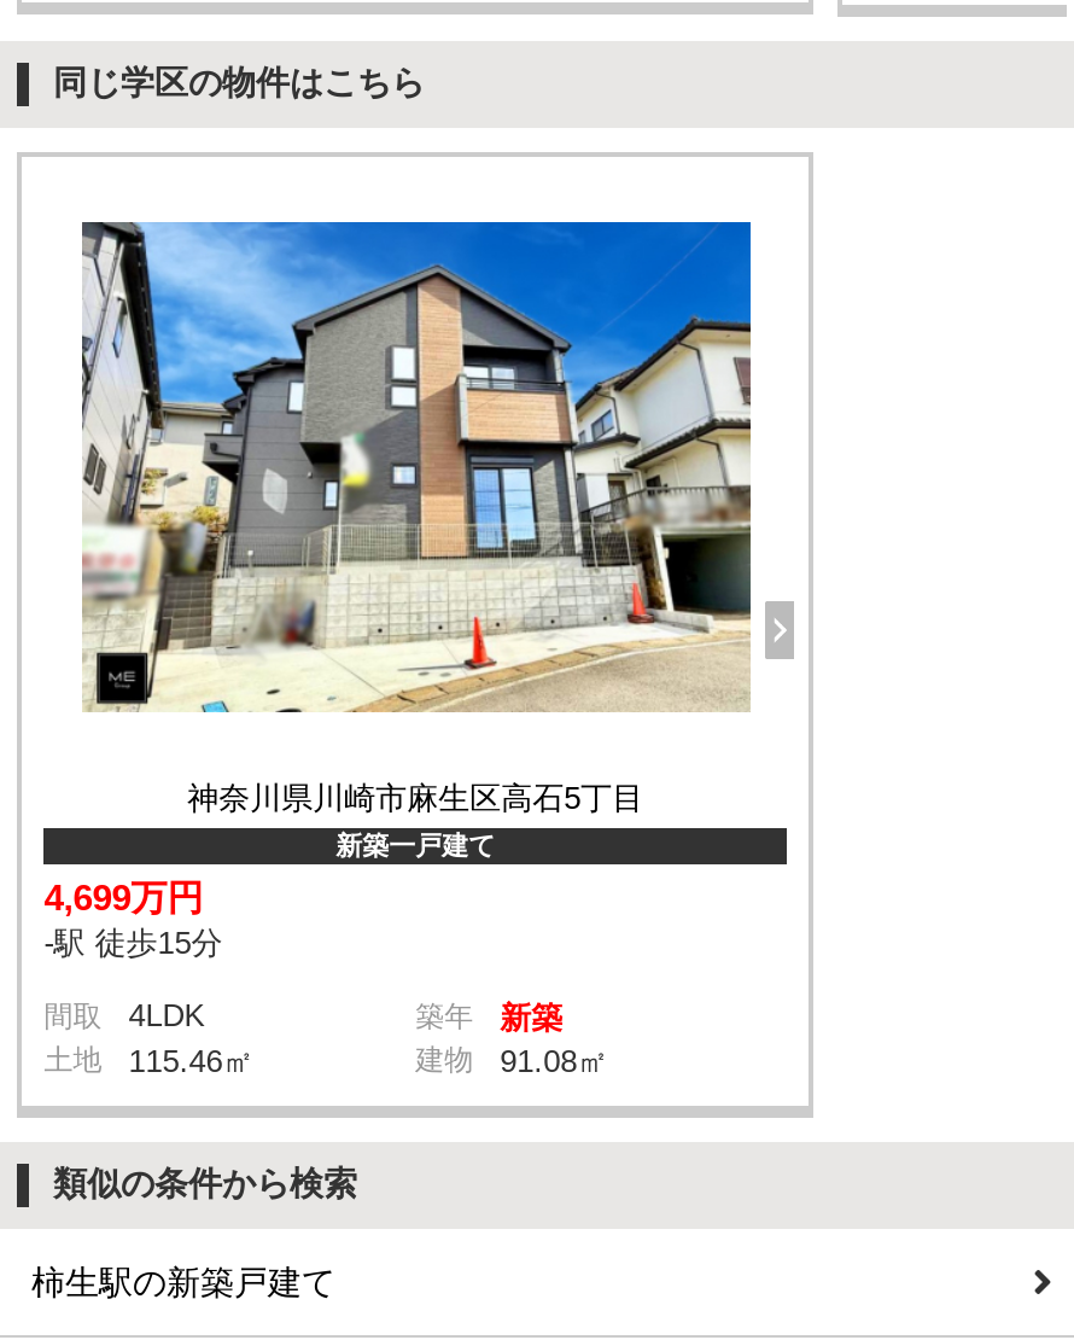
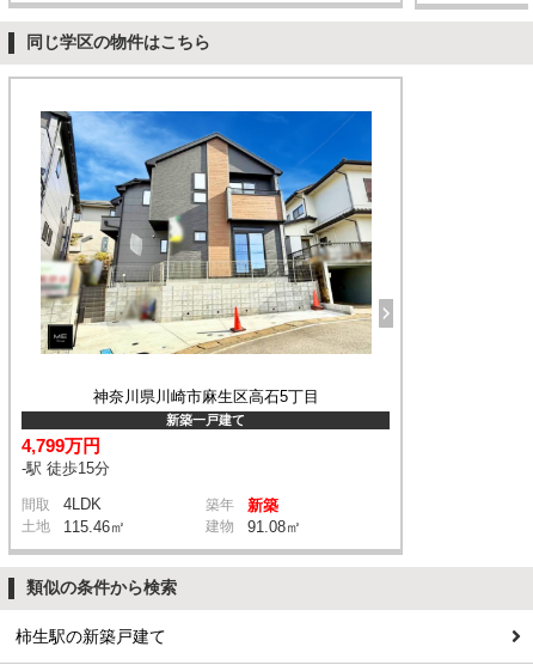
[44,877,203,918] 4,699万円 -> [22,436,101,456] 4,799万円

